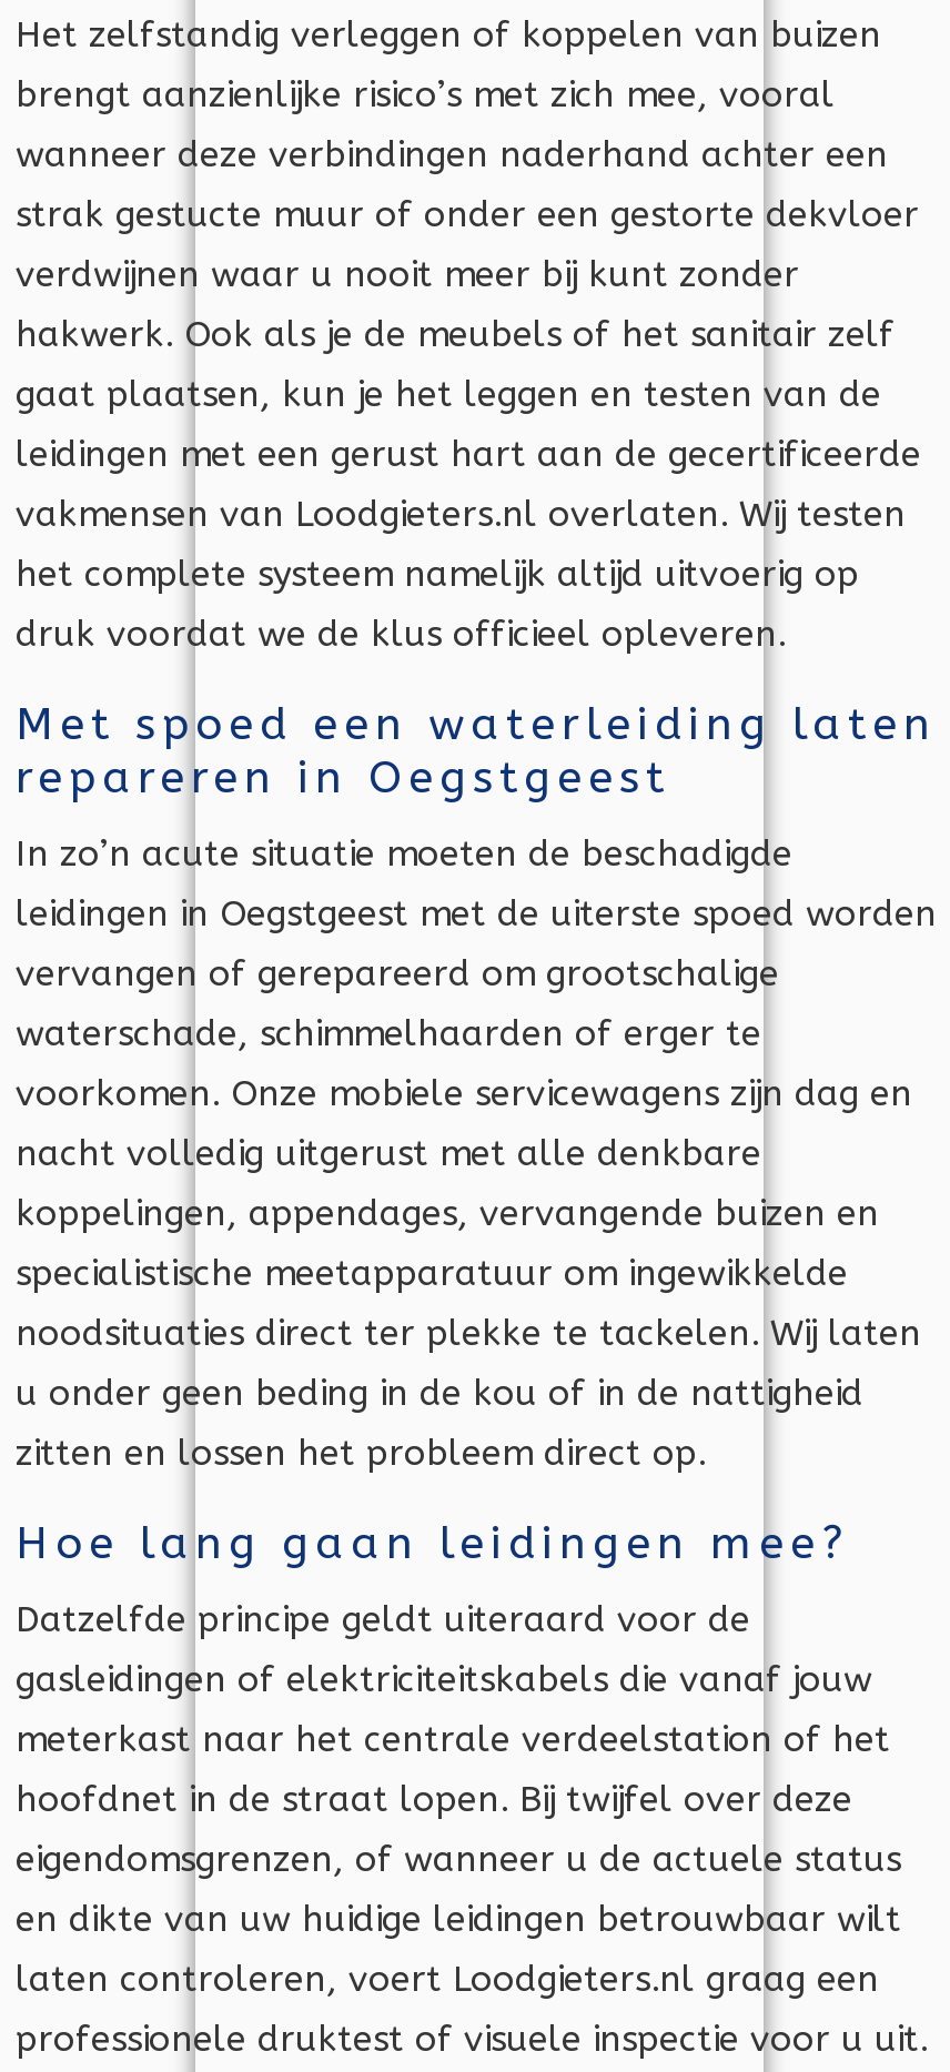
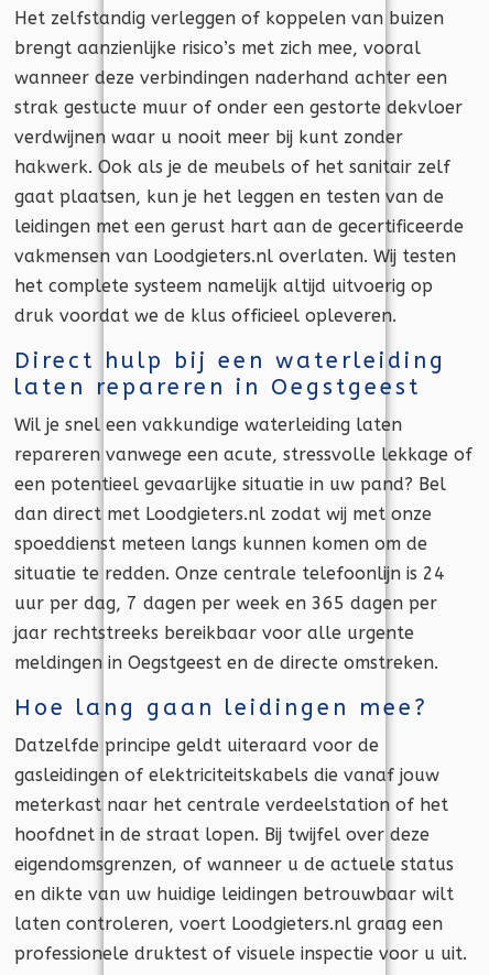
[16,699,937,803] Met spoed een waterleiding laten | repareren in Oegstgeest -> [14,348,446,400] Direct hulp bij een waterleiding | laten repareren in Oegstgeest
[16,832,937,1473] In zo’n acute situatie moeten de beschadigde | leidingen in Oegstgeest met de uiterste spoed worden | vervangen of gerepareerd om grootschalige | waterschade, schimmelhaarden of erger te | voorkomen. Onze mobiele servicewagens zijn dag en | nacht volledig uitgerust met alle denkbare | koppelingen, appendages, vervangende buizen en | specialistische meetapparatuur om ingewikkelde | noodsituaties direct ter plekke te tackelen. Wij laten | u onder geen beding in de kou of in de nattigheid | zitten en lossen het probleem direct op. -> [14,414,472,673] Wil je snel een vakkundige waterleiding laten | repareren vanwege een acute, stressvolle lekkage of | een potentieel gevaarlijke situatie in uw pand? Bel | dan direct met Loodgieters.nl zodat wij met onze | spoeddienst meteen langs kunnen komen om de | situatie te redden. Onze centrale telefoonlijn is 24 | uur per dag, 7 dagen per week en 365 dagen per | jaar rechtstreeks bereikbaar voor alle urgente | meldingen in Oegstgeest en de directe omstreken.

